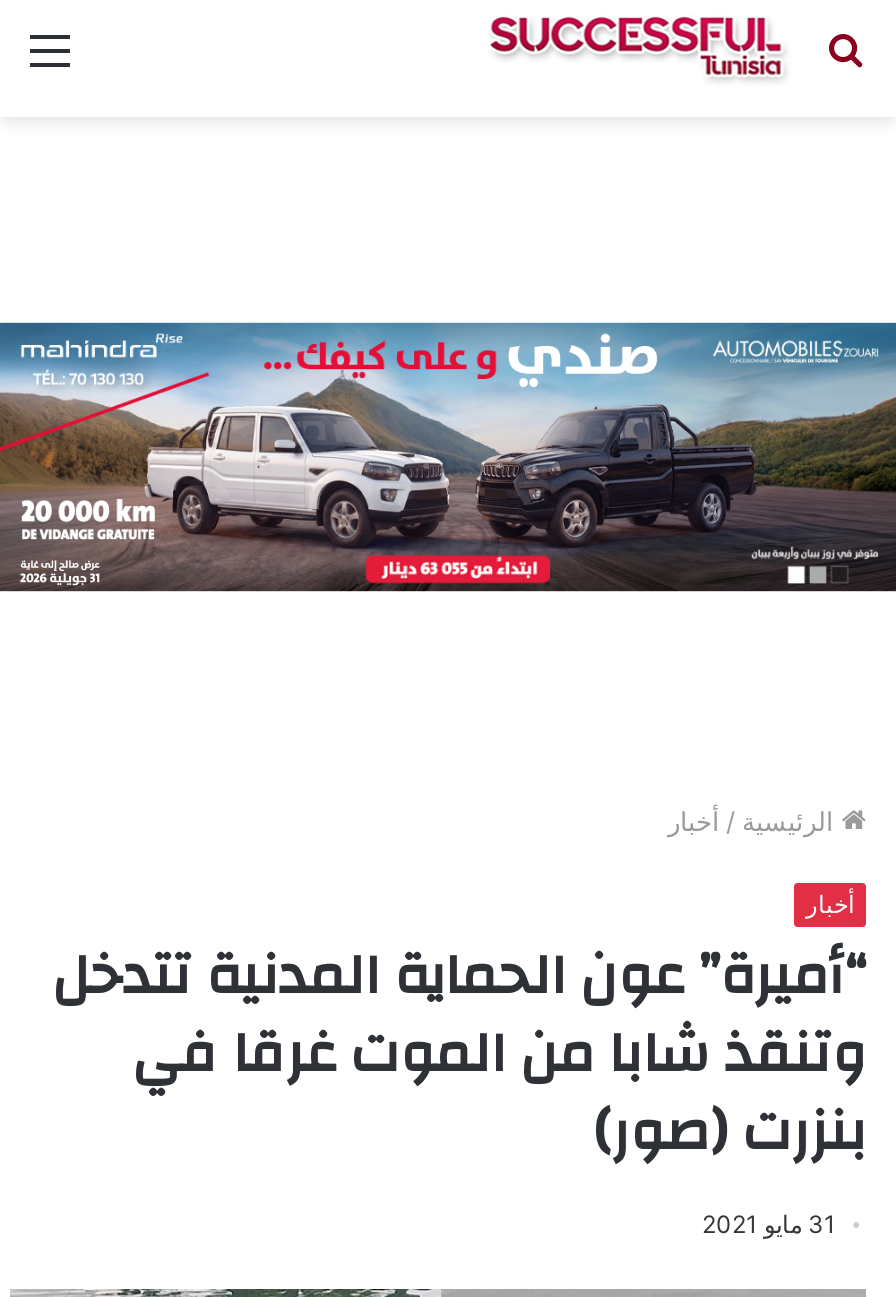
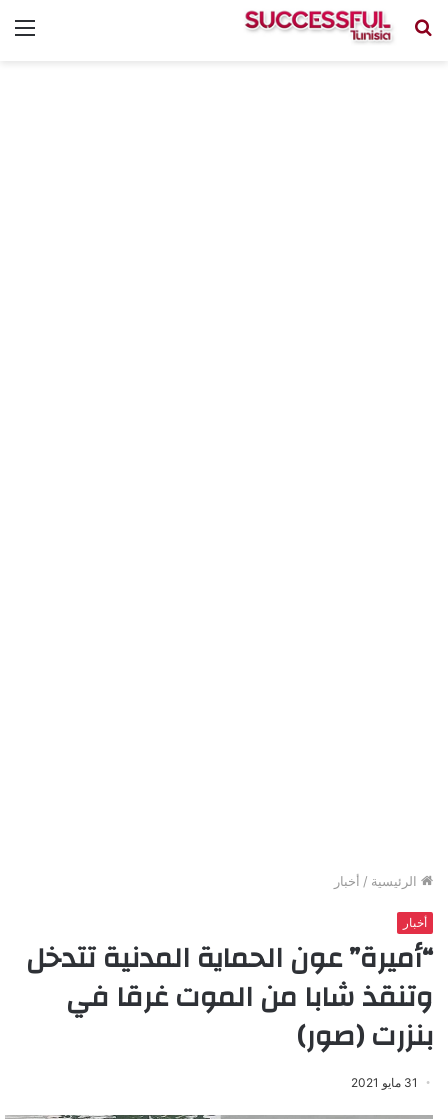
[6,321,890,593] [image] -> none

